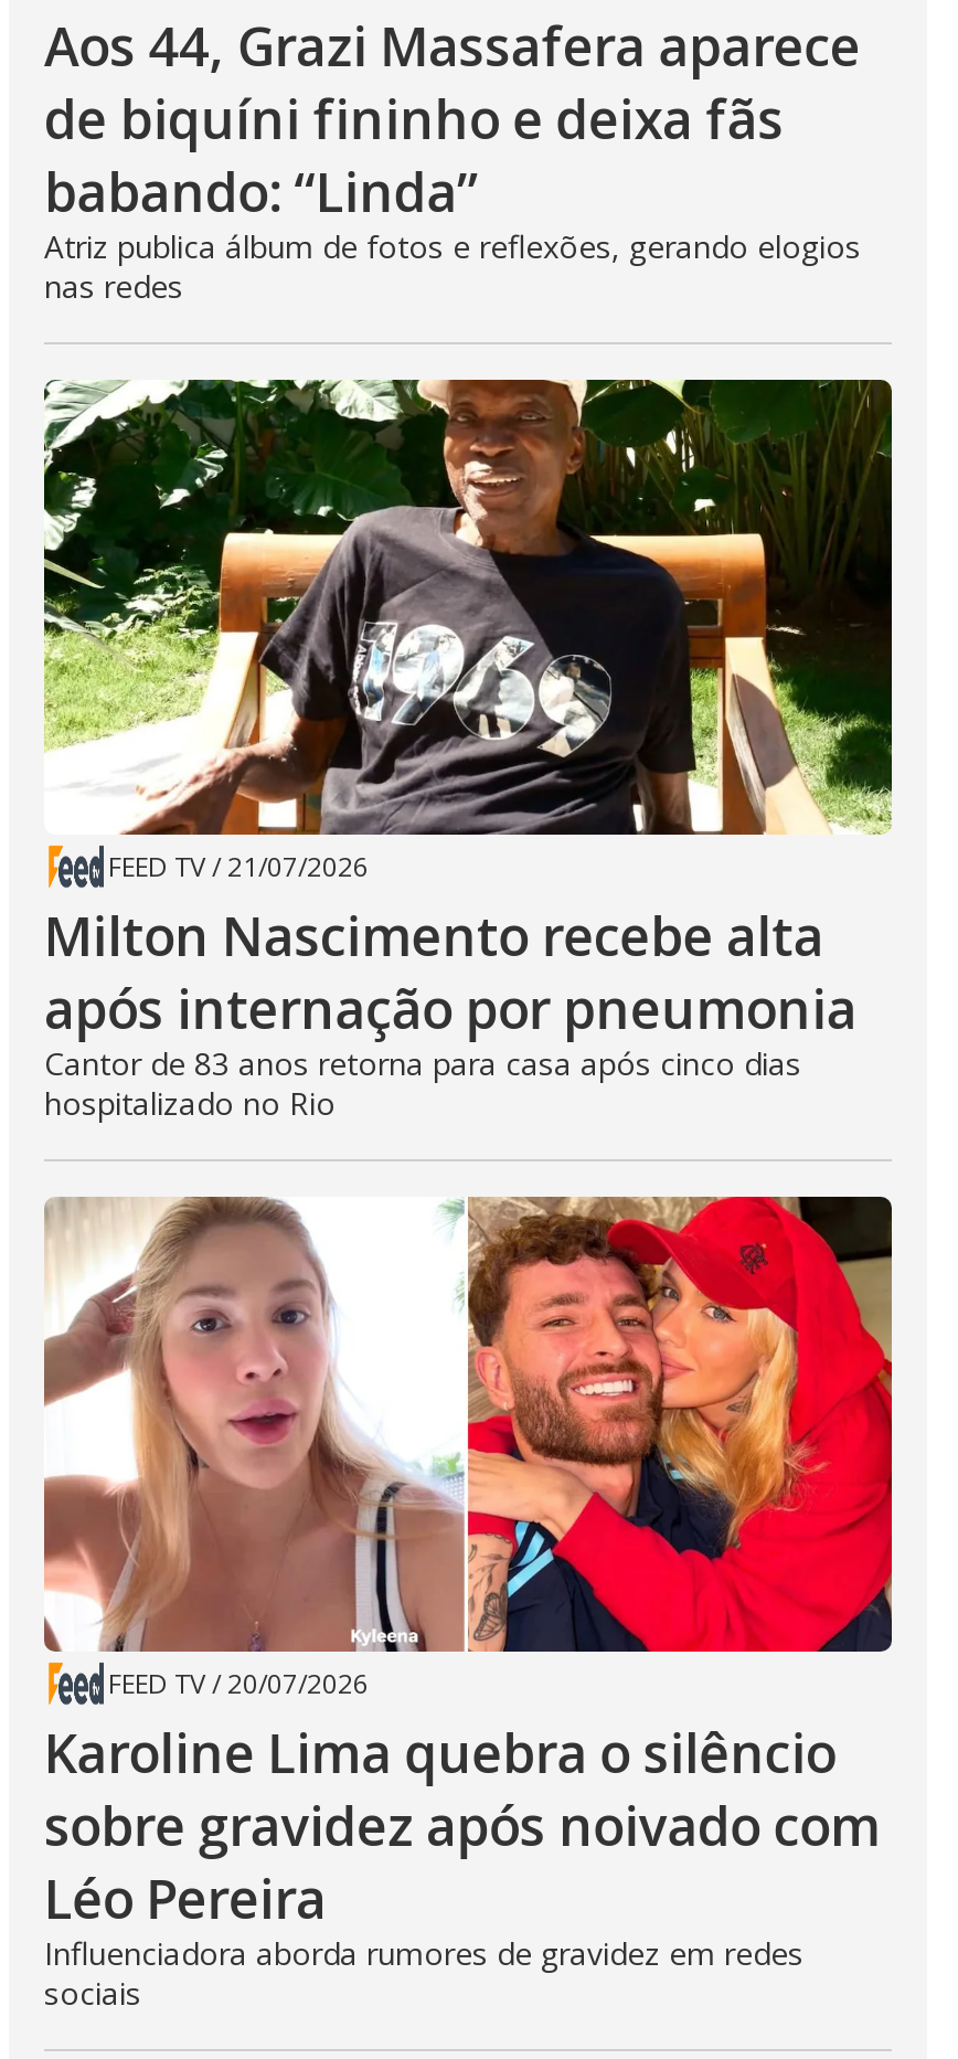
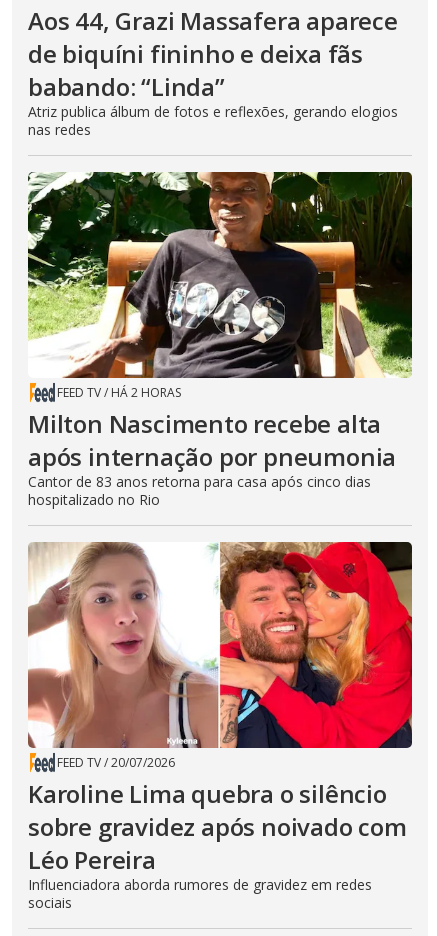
[108,849,369,886] FEED TV / 21/07/2026 -> [57,384,181,401] FEED TV / HÁ 2 HORAS

